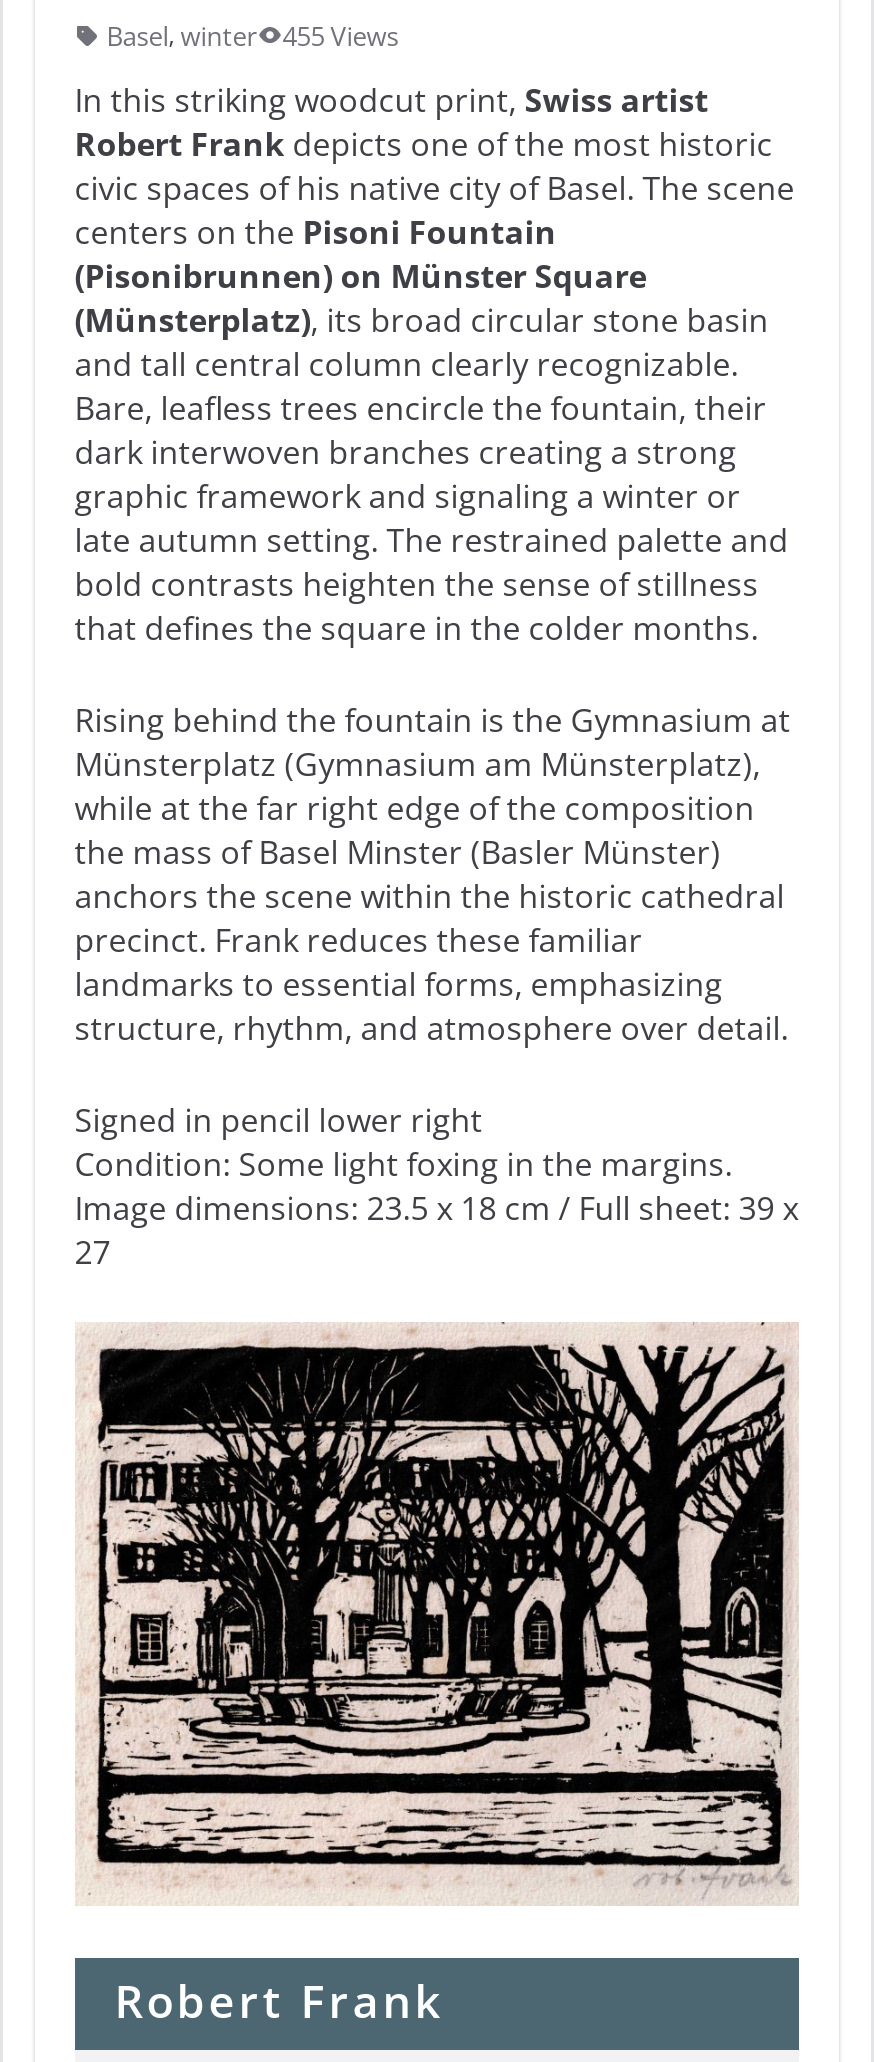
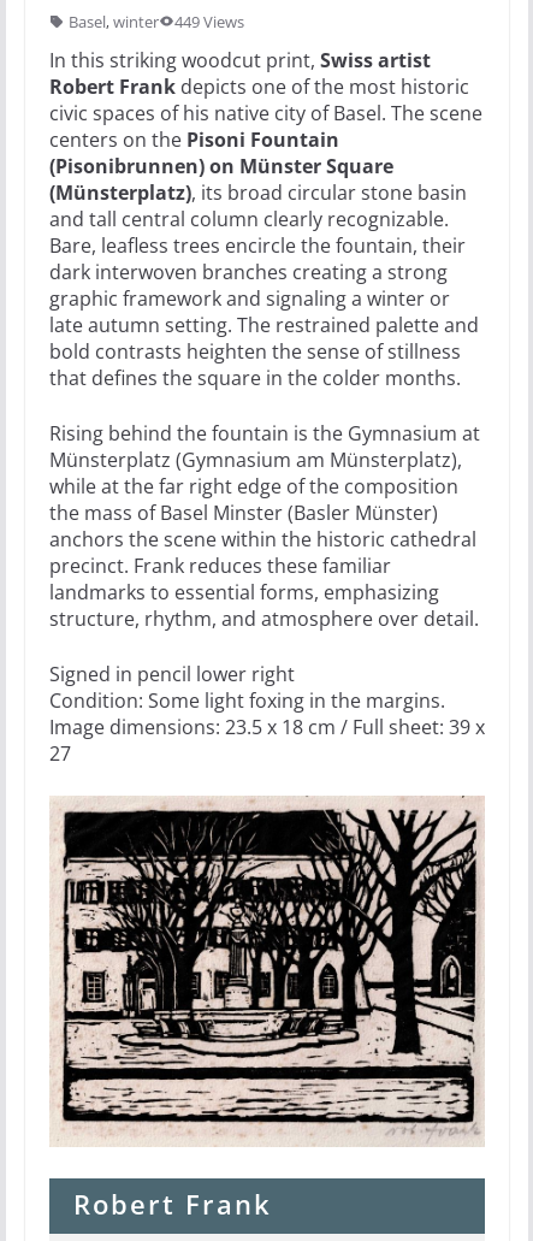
[106,17,398,53] Basel, winter 455 Views -> [68,10,244,32] Basel, winter 449 Views

